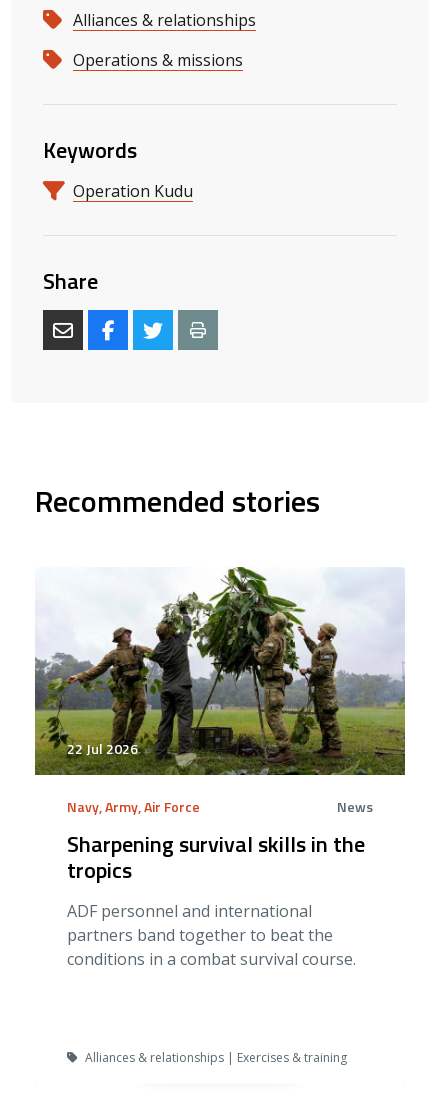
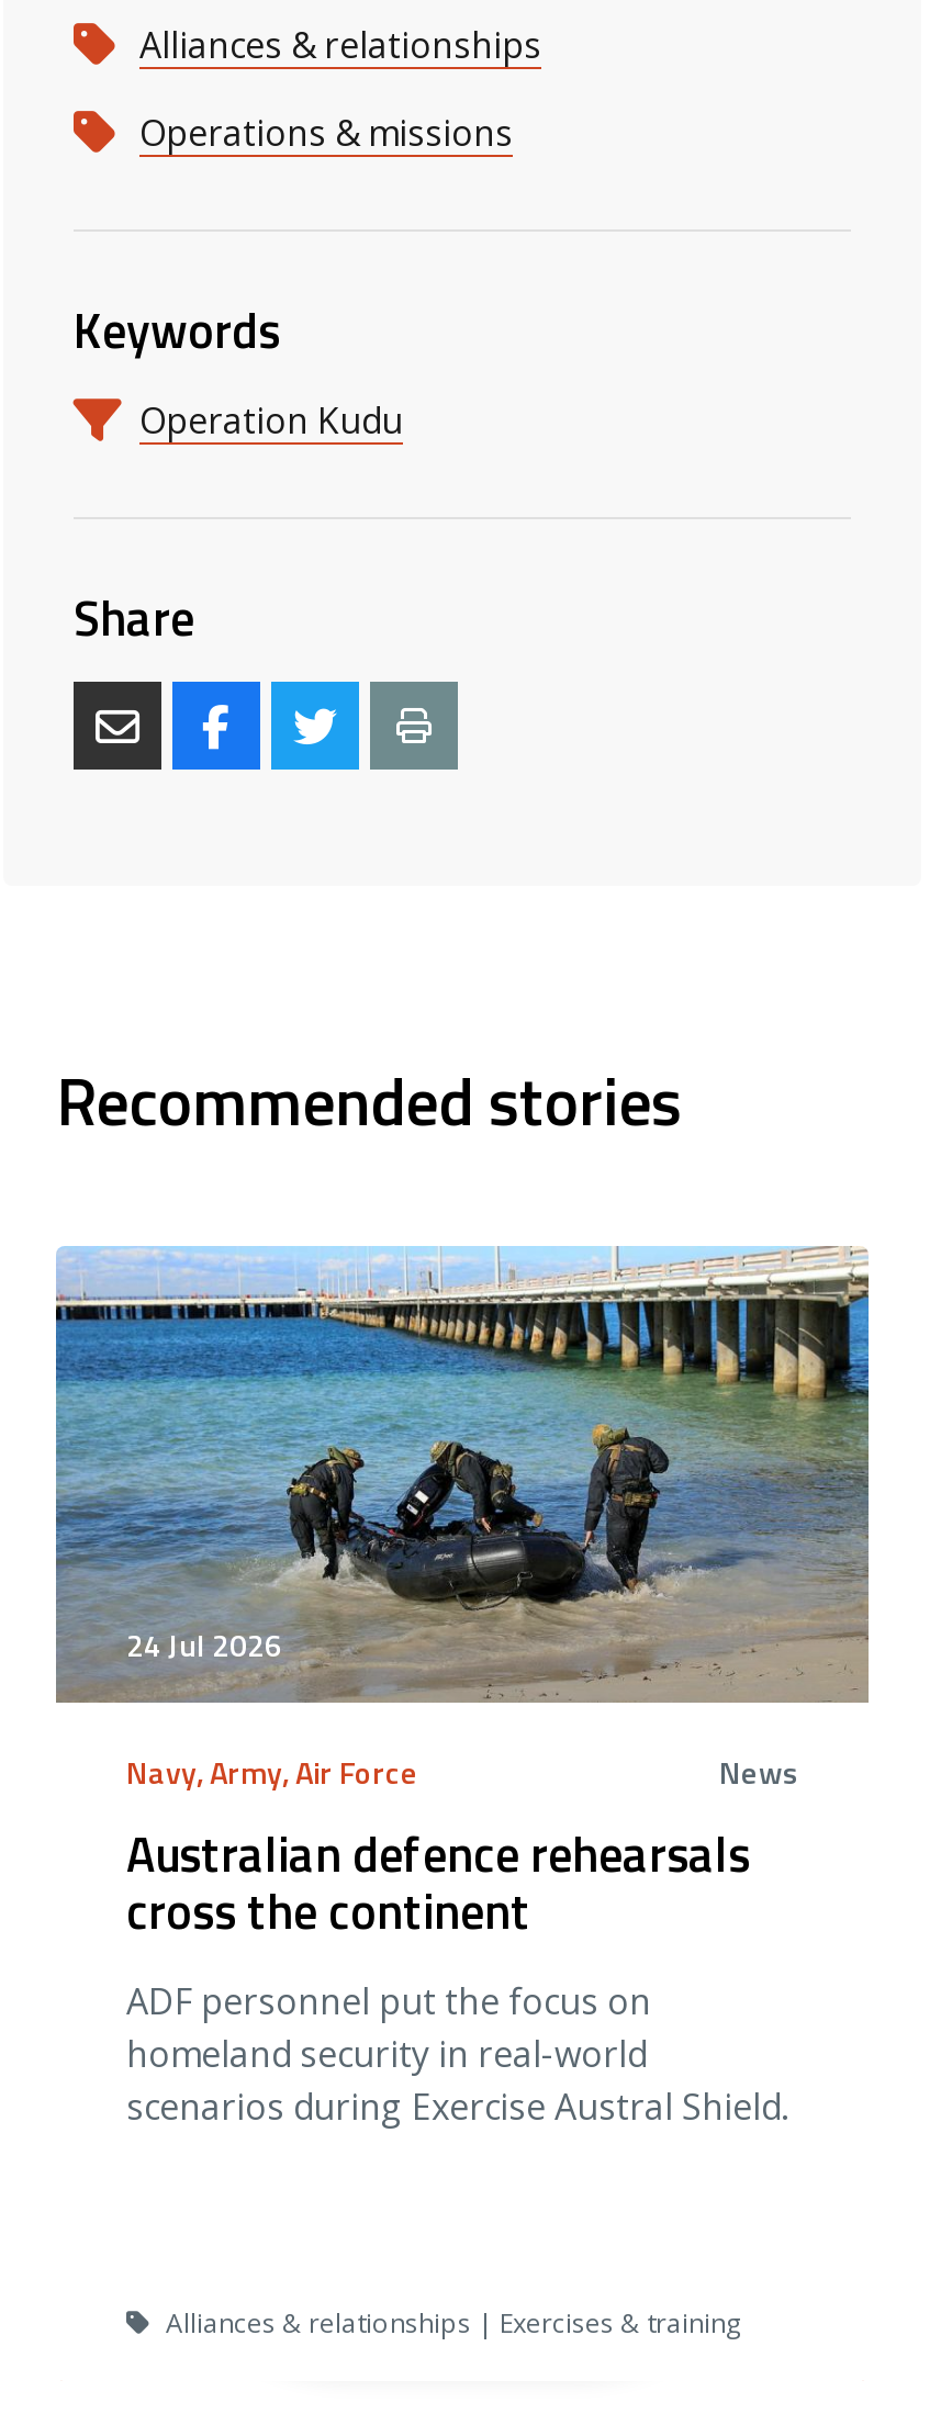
[34,566,405,776] [image] | 22 Jul 2026 -> [54,1246,871,1705] [image] | 24 Jul 2026
[67,827,365,970] Sharpening survival skills in the | tropics | ADF personnel and international | partners band together to beat the | conditions in a combat survival course. -> [126,1817,787,2131] Australian defence rehearsals | cross the continent | ADF personnel put the focus on | homeland security in real-world | scenarios during Exercise Austral Shield.

